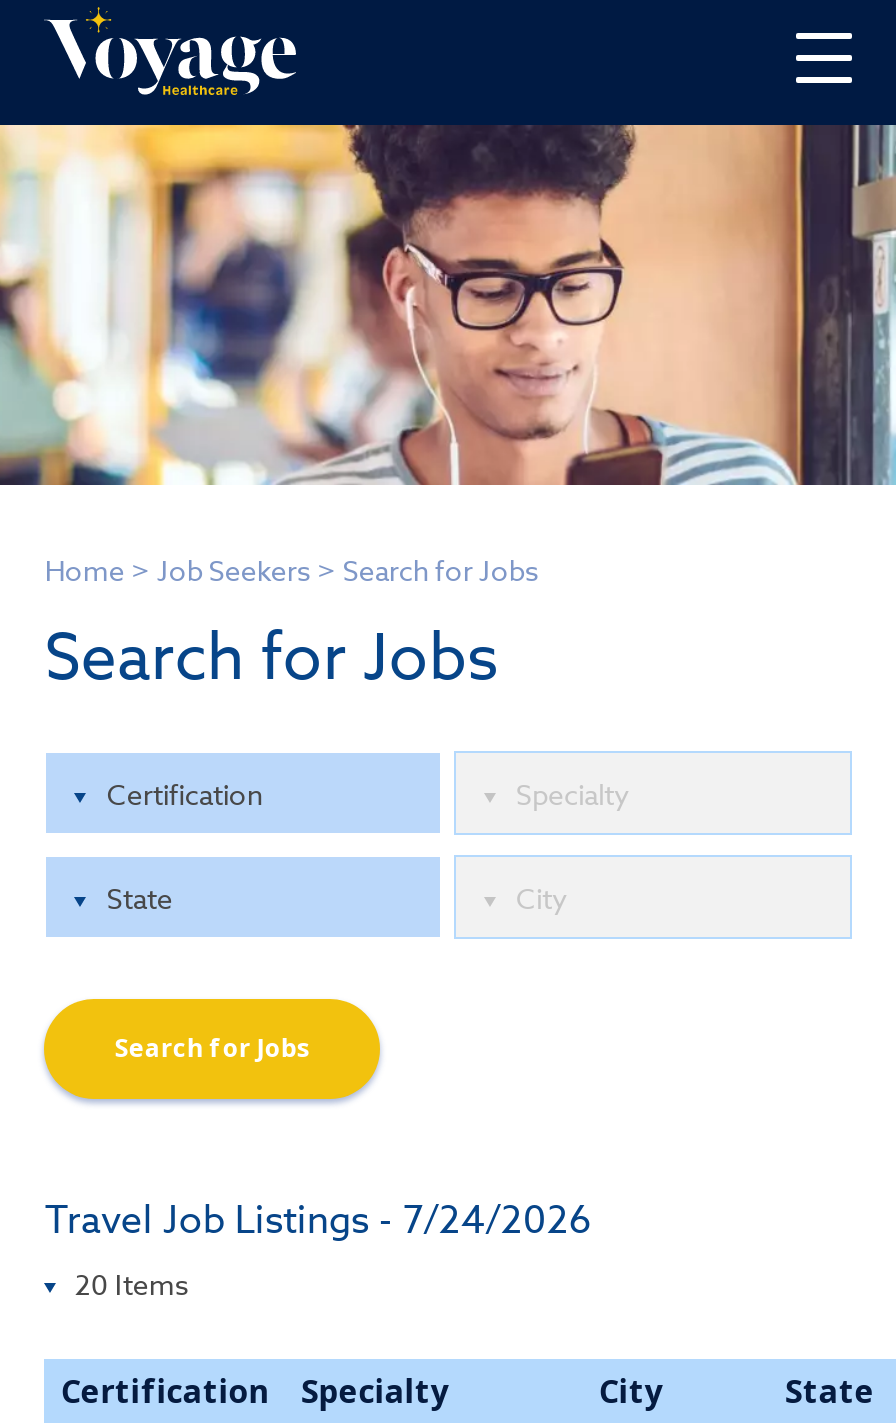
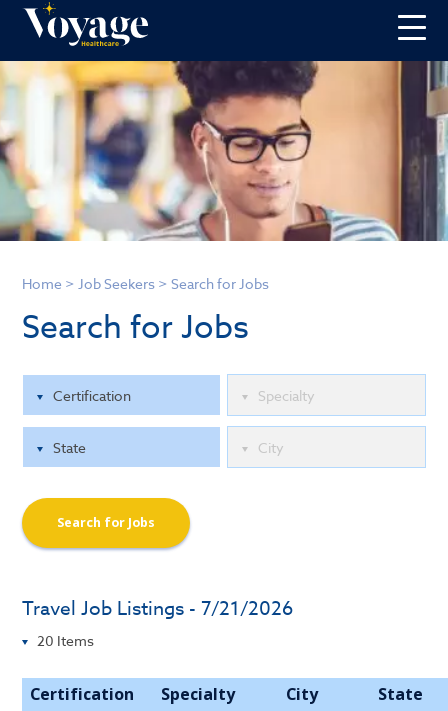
[45,1193,591,1245] Travel Job Listings - 7/24/2026 -> [22,595,293,621] Travel Job Listings - 7/21/2026

